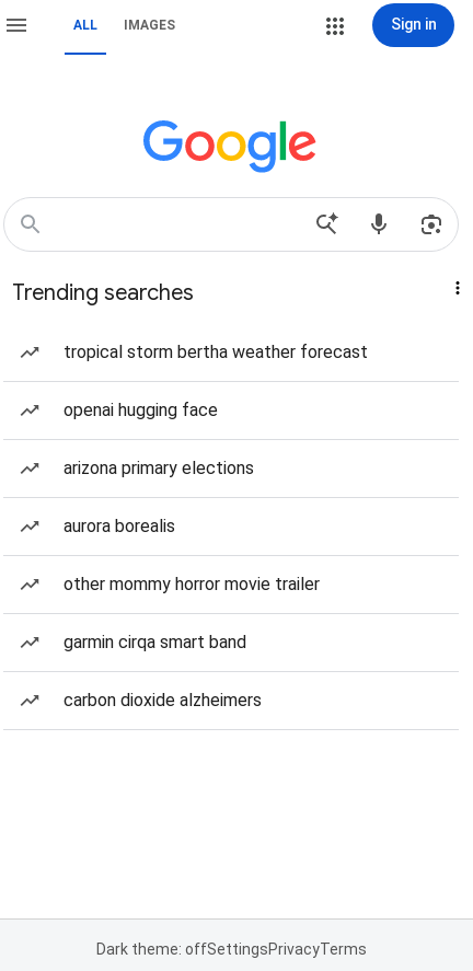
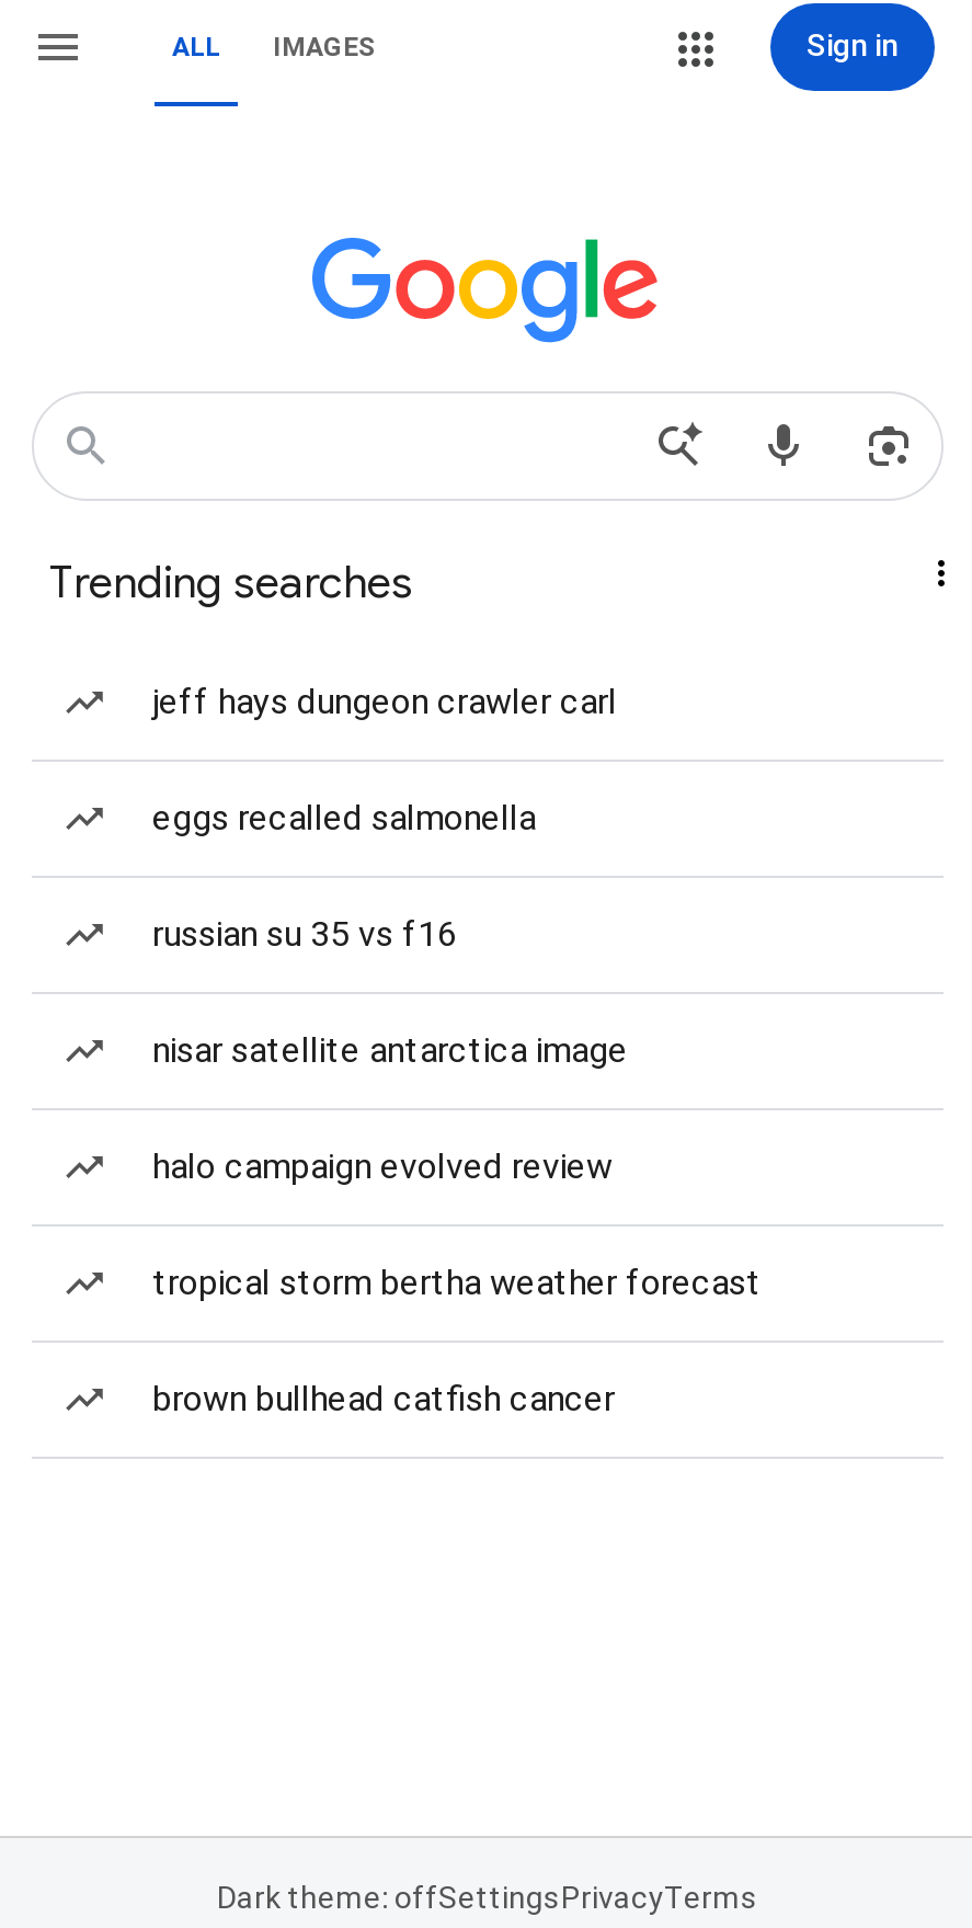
none -> [152,681,628,1187] jeff hays dungeon crawler carl | eggs recalled salmonella | russian su 35 vs f16 | nisar satellite antarctica image | halo campaign evolved review
moved [64,342,368,362] -> [152,1262,762,1303]: tropical storm bertha weather forecast
[64,400,320,710] openai hugging face | arizona primary elections | aurora borealis | other mommy horror movie trailer | garmin cirqa smart band | carbon dioxide alzheimers -> [152,1378,615,1419] brown bullhead catfish cancer

